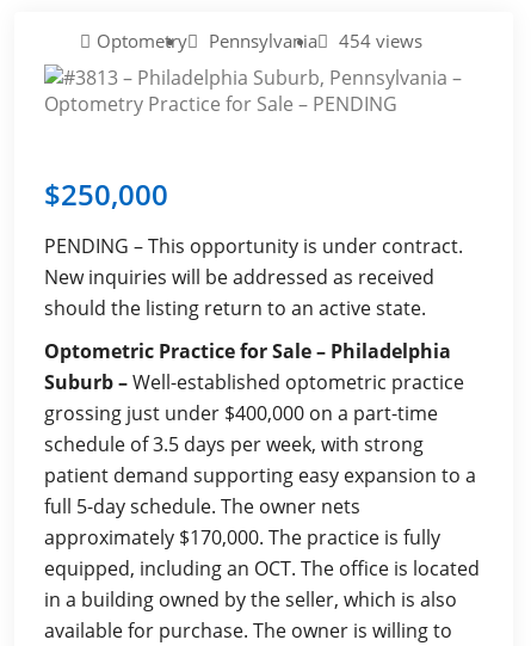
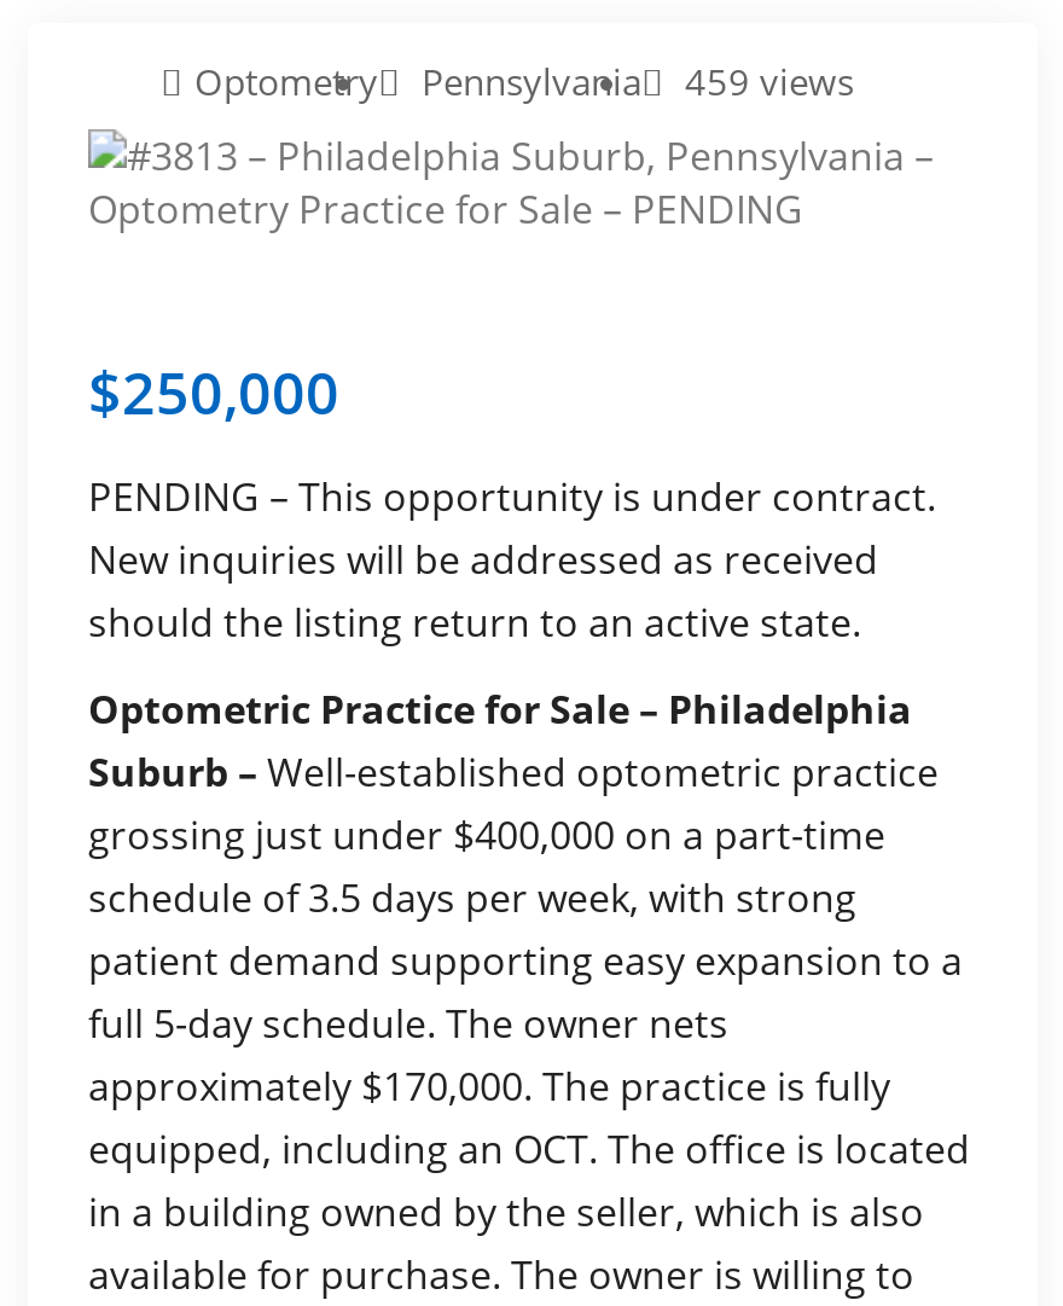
[97,28,422,52] Optometry Pennsylvania 454 views -> [194,56,854,104] Optometry Pennsylvania 459 views

